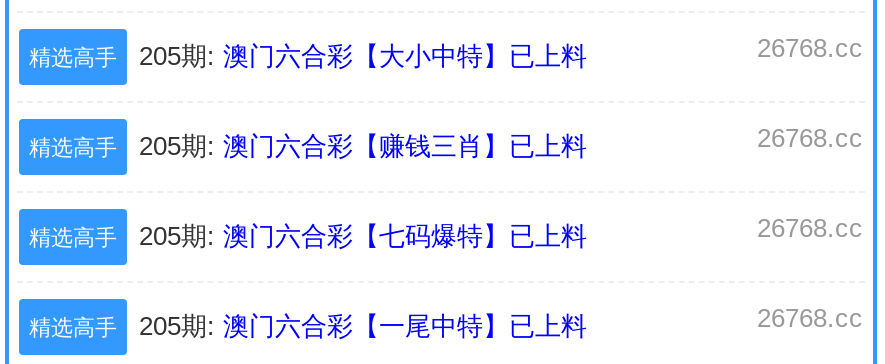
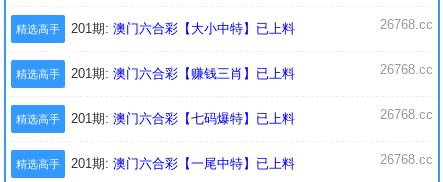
[139,40,587,70] 205期:澳门六合彩【大小中特】已上料 -> [71,21,295,36] 201期:澳门六合彩【大小中特】已上料
[139,130,587,160] 205期:澳门六合彩【赚钱三肖】已上料 -> [71,66,295,81] 201期:澳门六合彩【赚钱三肖】已上料
[139,220,587,250] 205期:澳门六合彩【七码爆特】已上料 -> [71,111,295,126] 201期:澳门六合彩【七码爆特】已上料
[139,310,587,340] 205期:澳门六合彩【一尾中特】已上料 -> [71,156,295,171] 201期:澳门六合彩【一尾中特】已上料

